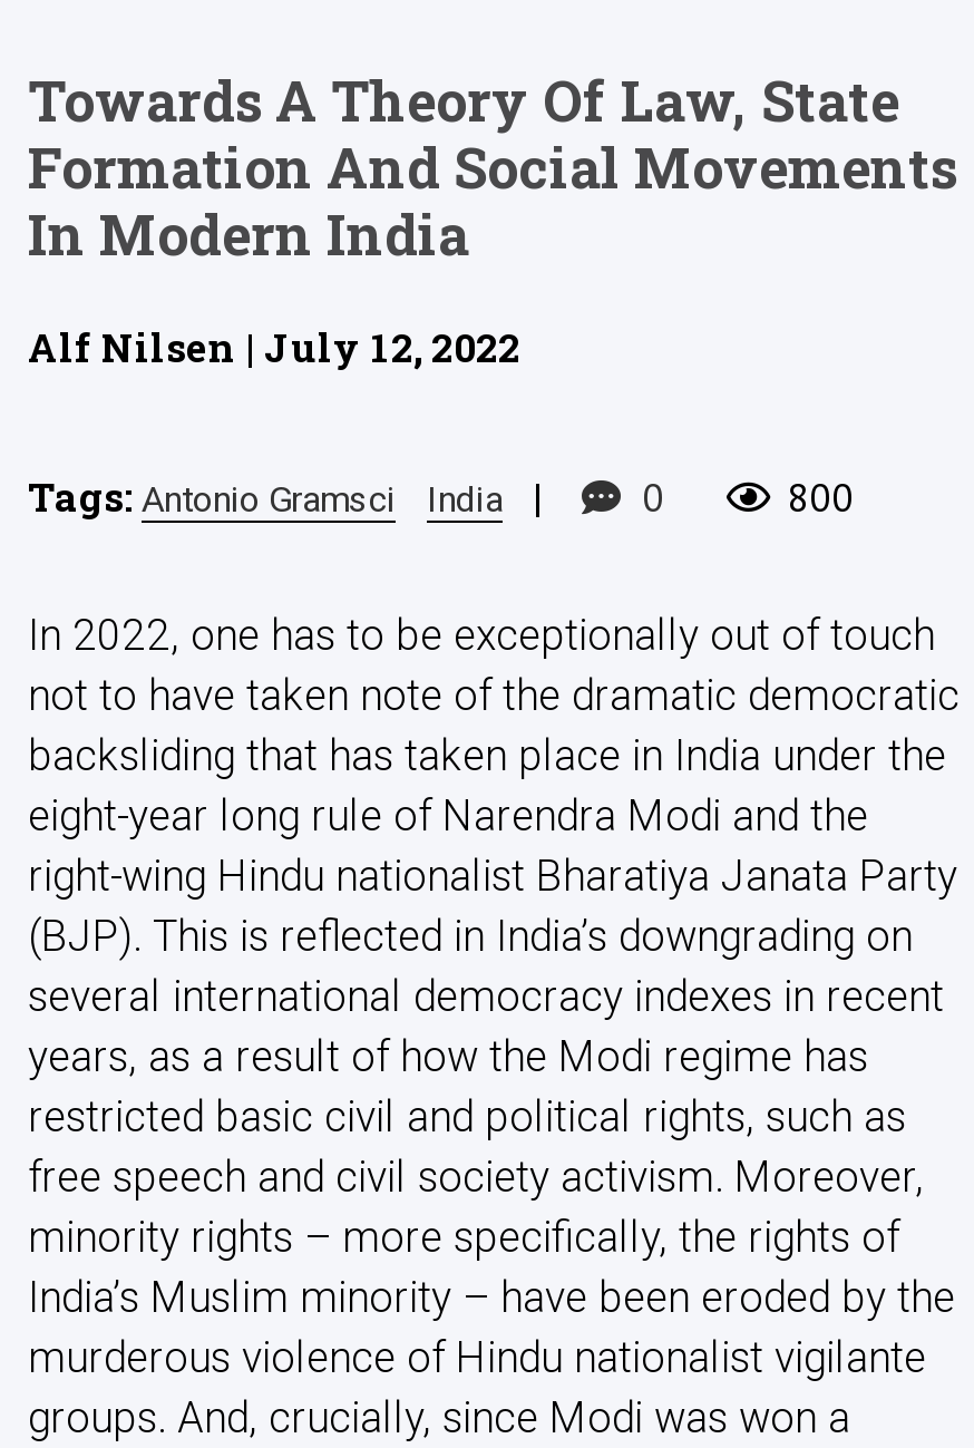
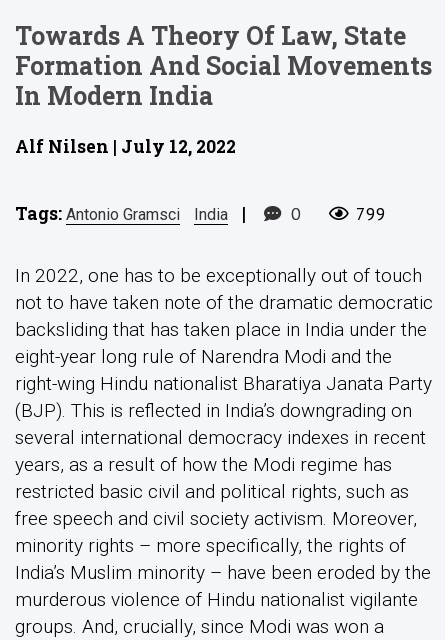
[788,470,855,522] 800 -> [356,201,386,224] 799

